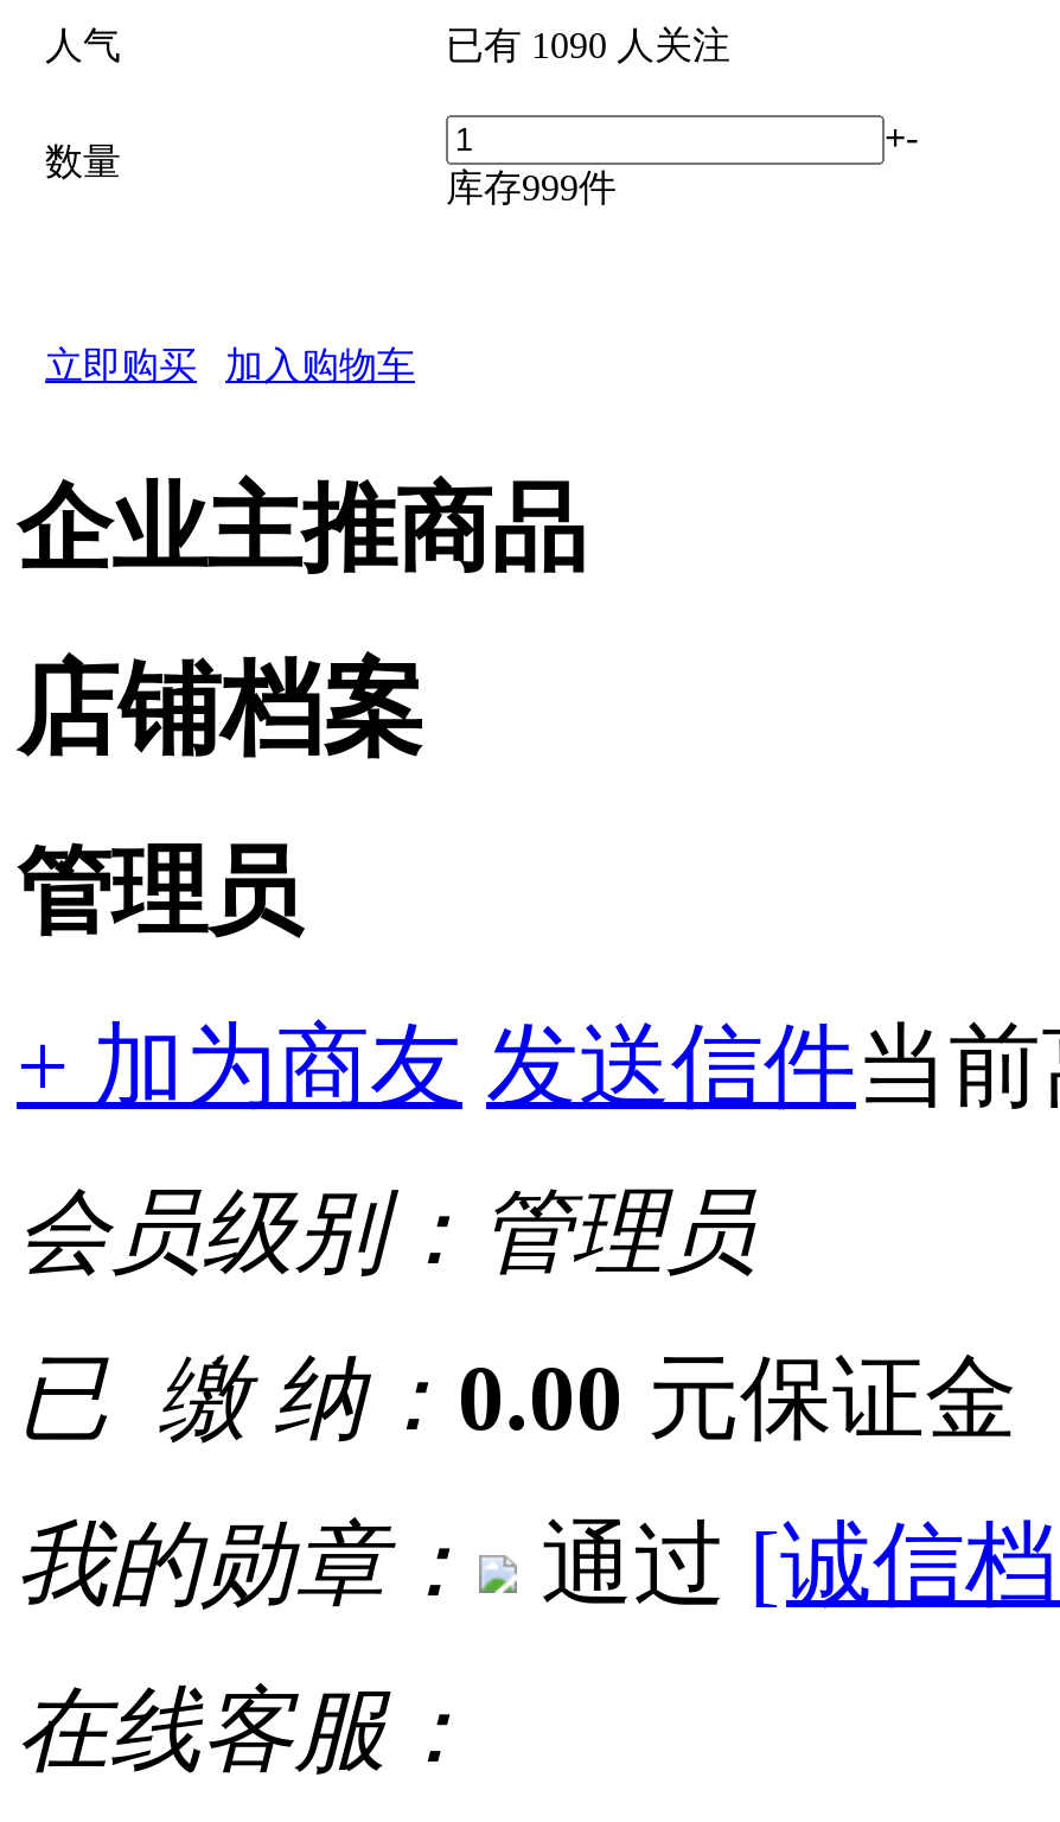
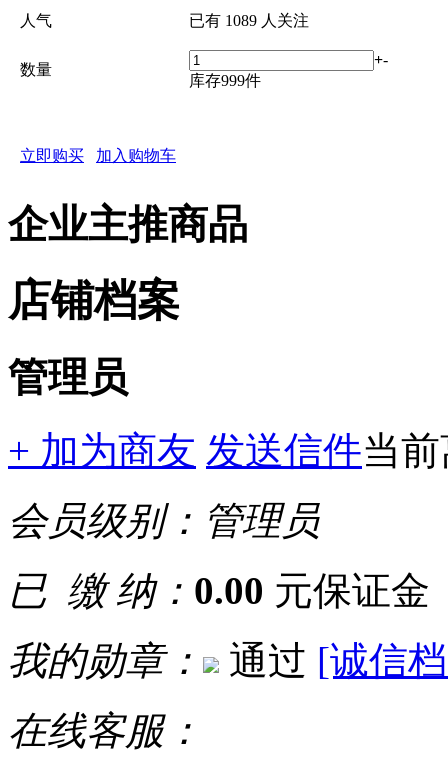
[446,24,730,65] 已有1090人关注 -> [189,12,309,29] 已有1089人关注

